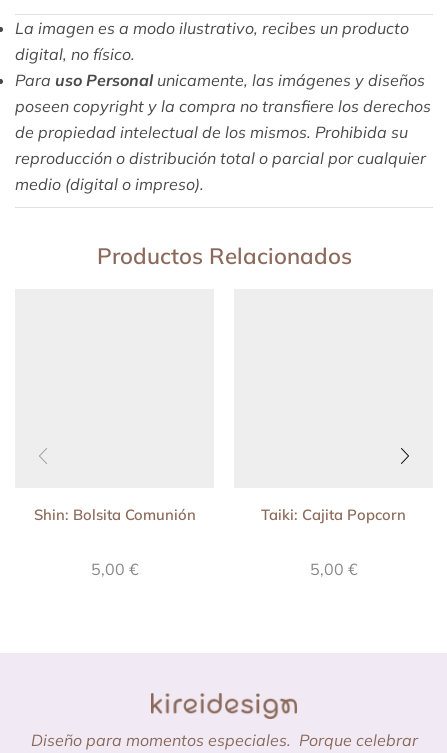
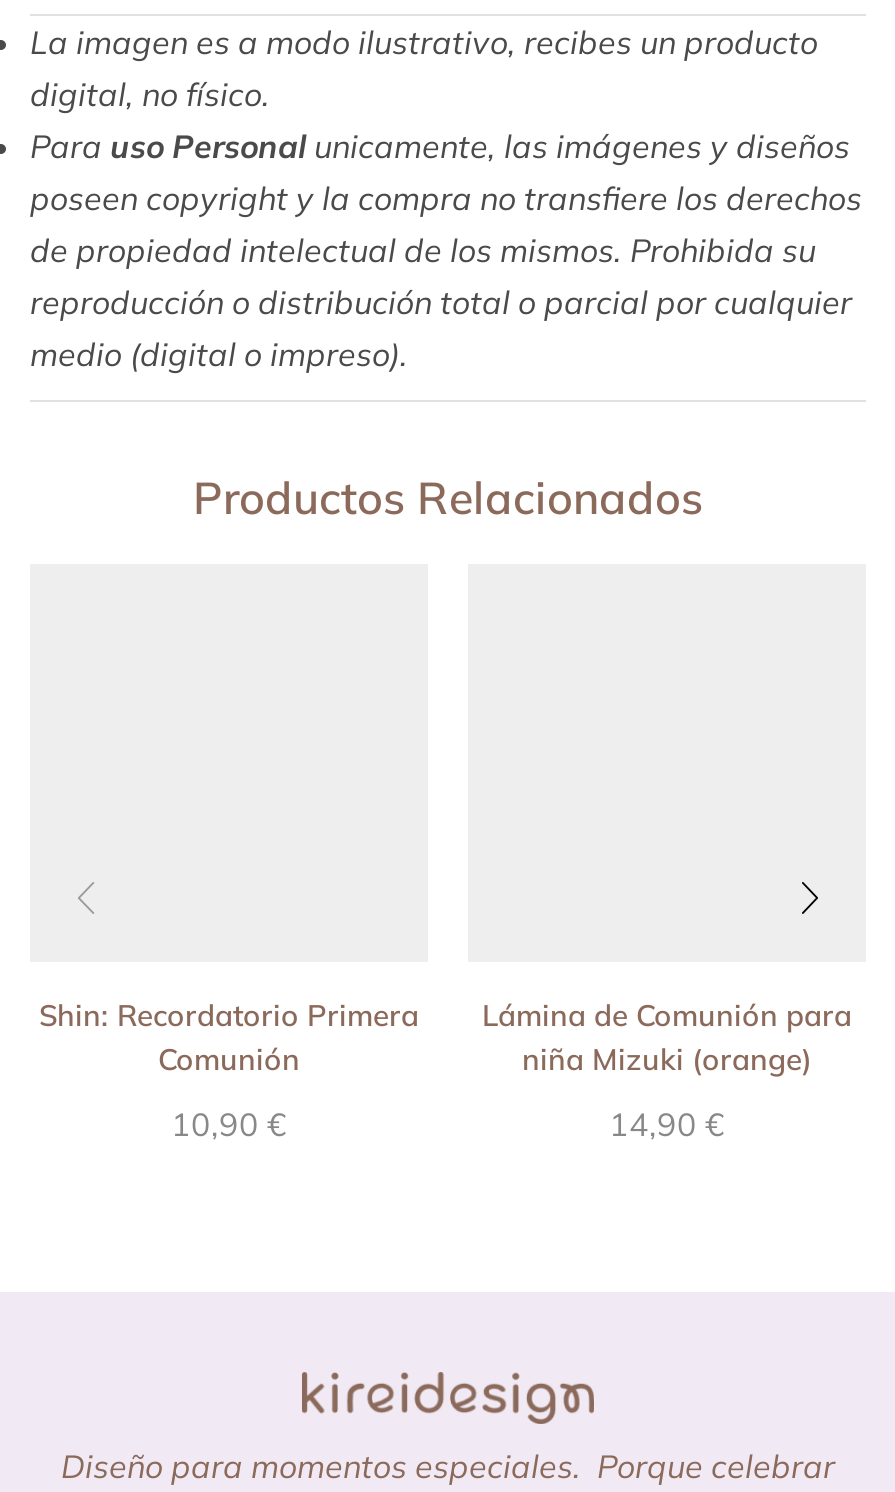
[33,505,195,524] Shin: Bolsita Comunión -> [39,997,419,1079] Shin: Recordatorio Primera | Comunión
[261,505,406,524] Taiki: Cajita Popcorn -> [482,997,852,1079] Lámina de Comunión para | niña Mizuki (orange)
[90,559,138,579] 5,00 € -> [171,1104,287,1144] 10,90 €
[309,559,357,579] 5,00 € -> [609,1104,725,1144] 14,90 €

